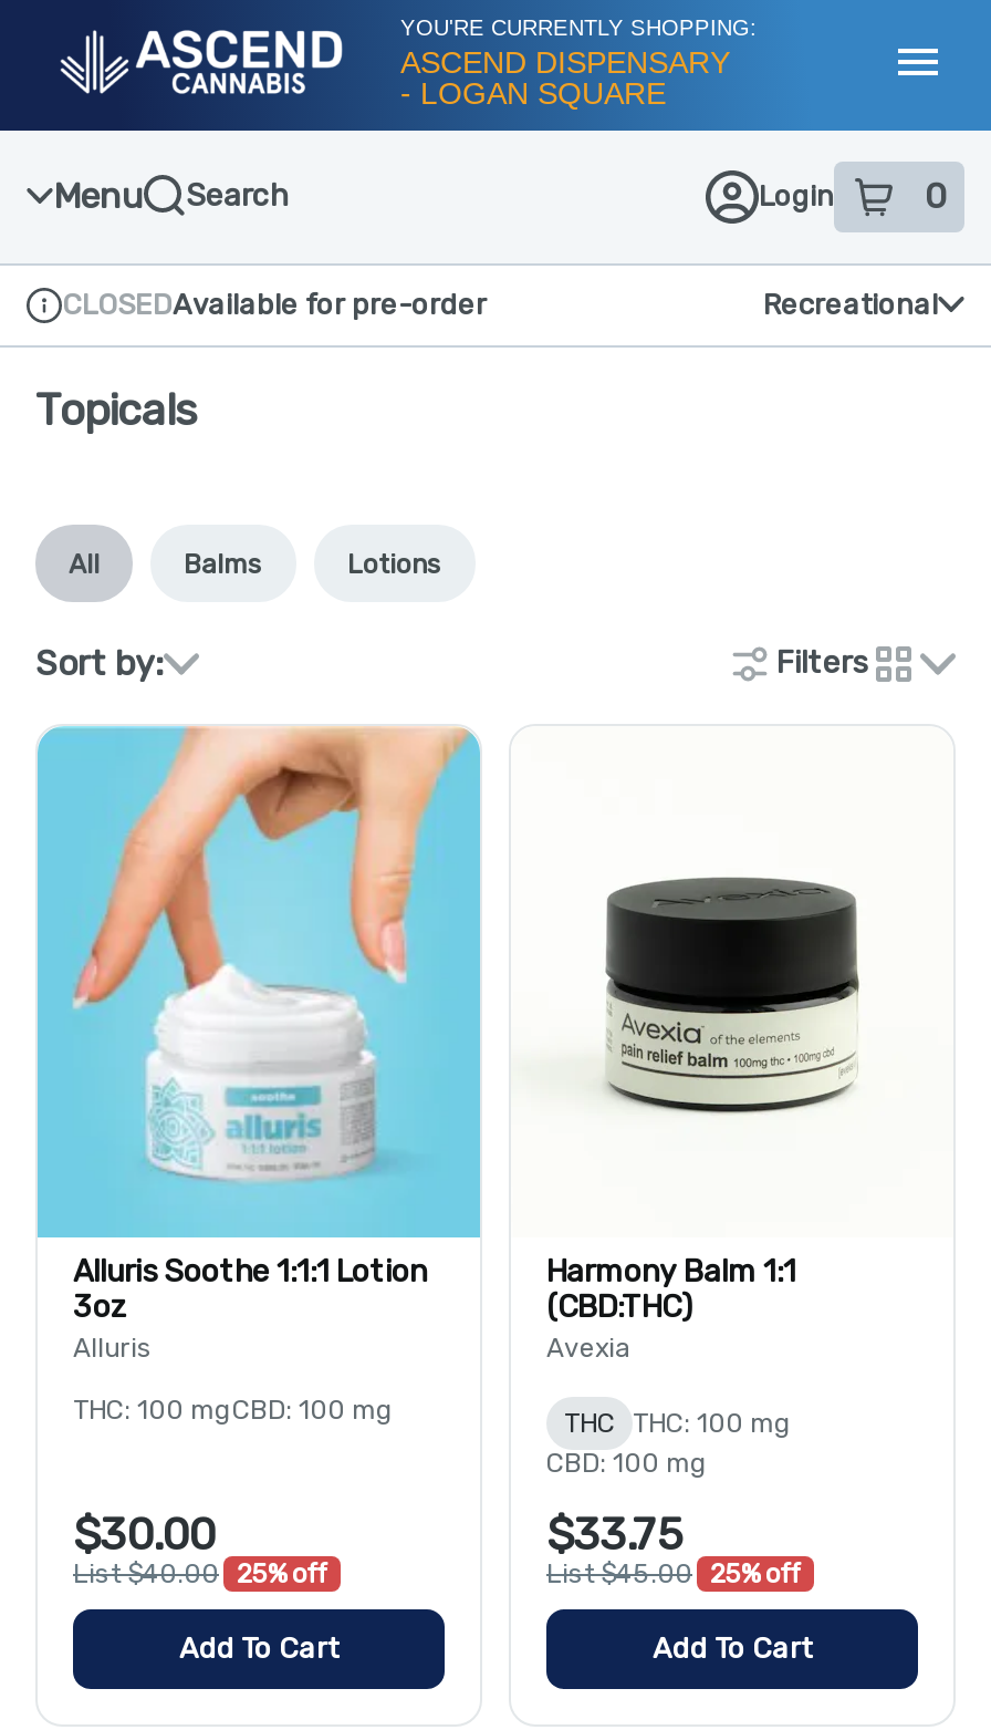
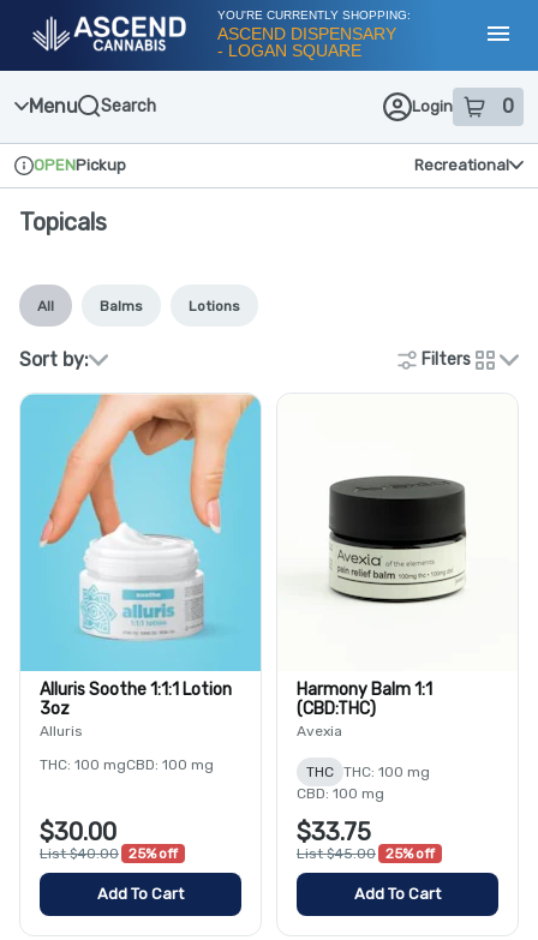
[62,287,487,321] CLOSEDAvailable for pre-order -> [34,155,126,174] OPENPickup

